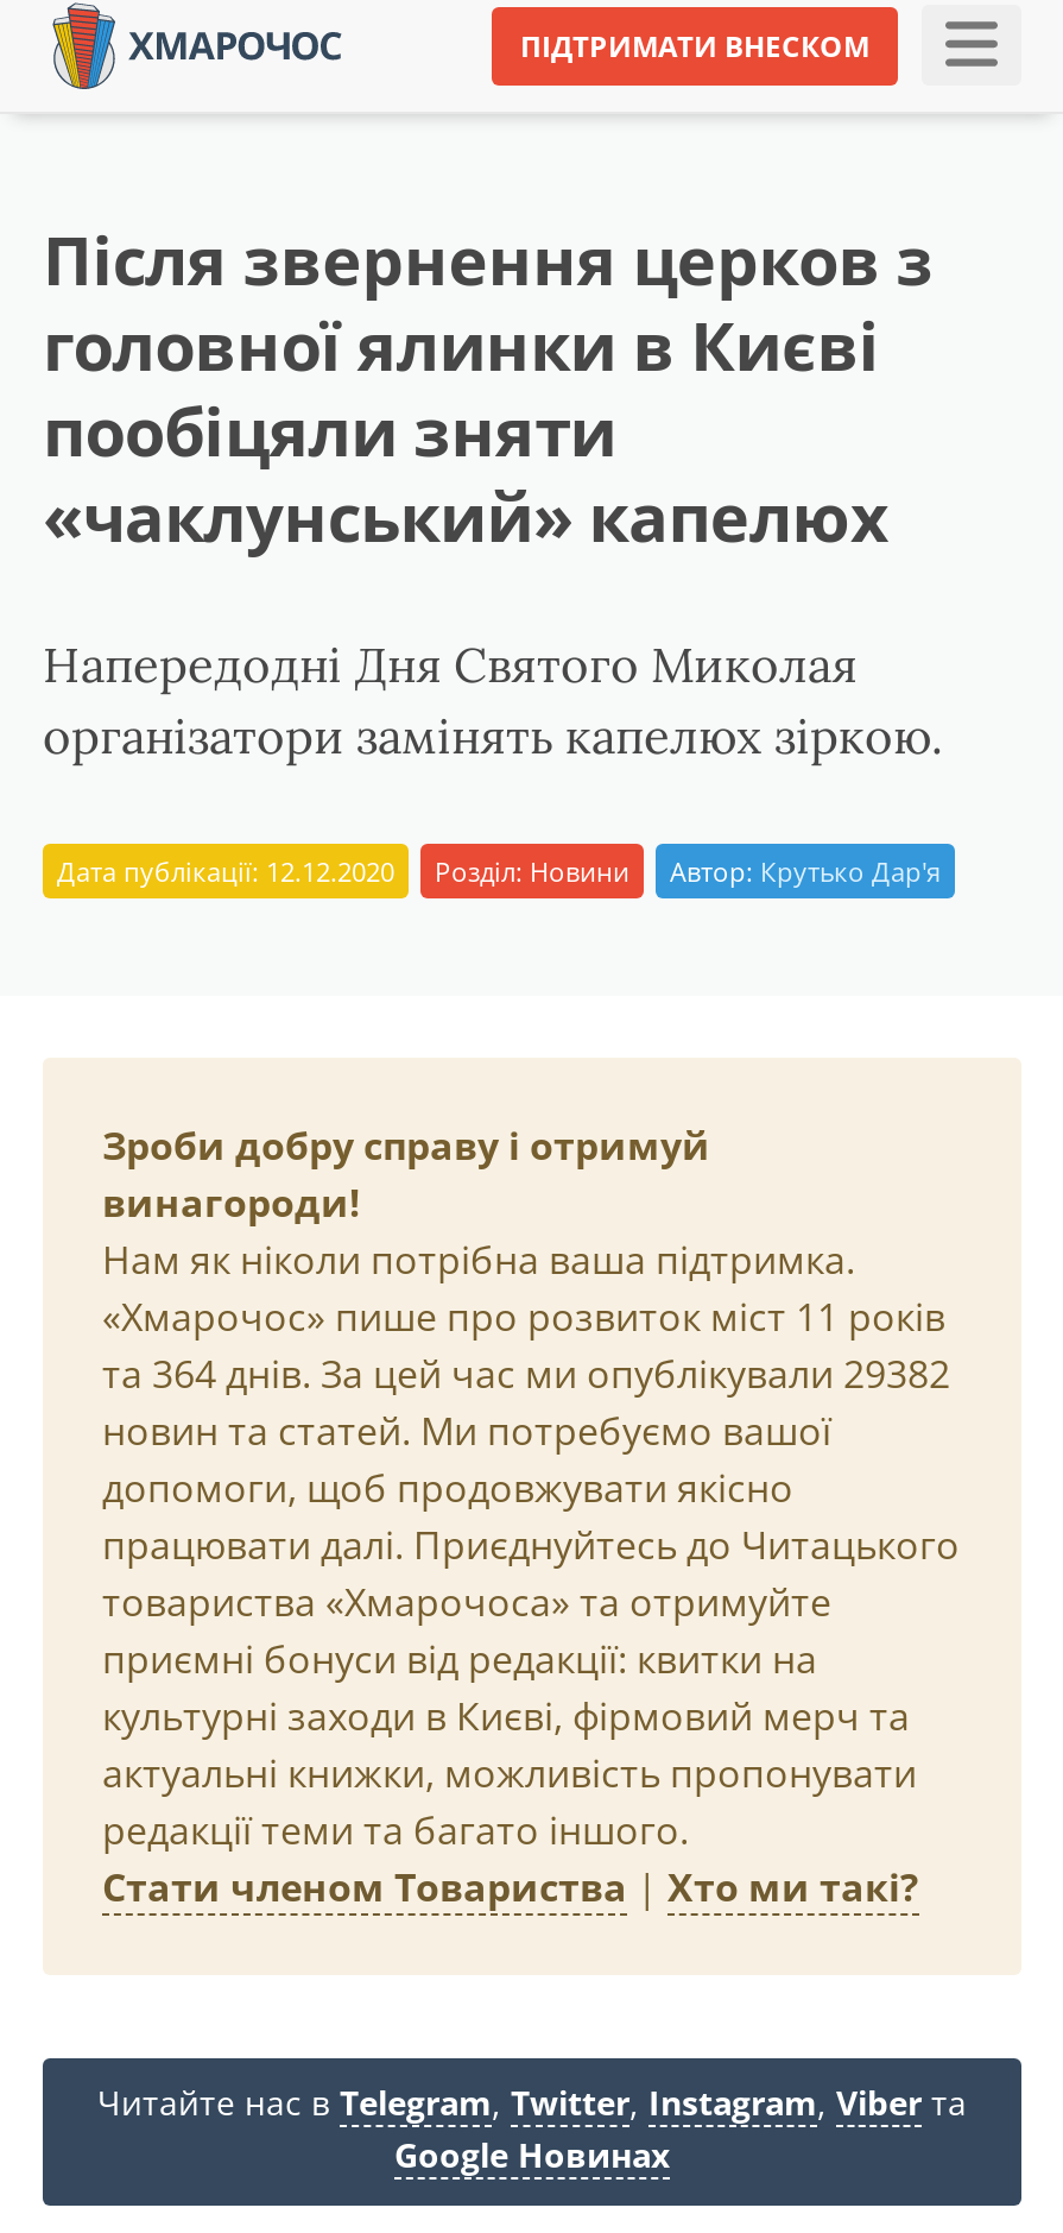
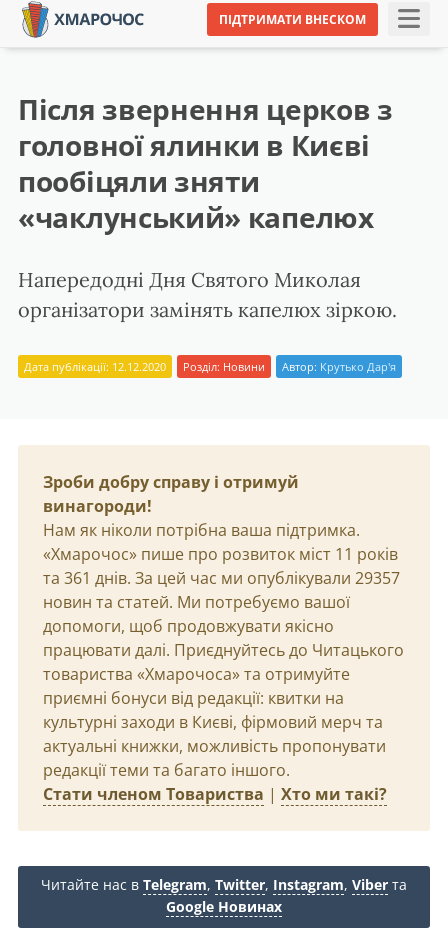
[102,1348,950,1400] та 364 днів. За цей час ми опублікували 29382 -> [43,567,400,589] та 361 днів. За цей час ми опублікували 29357

